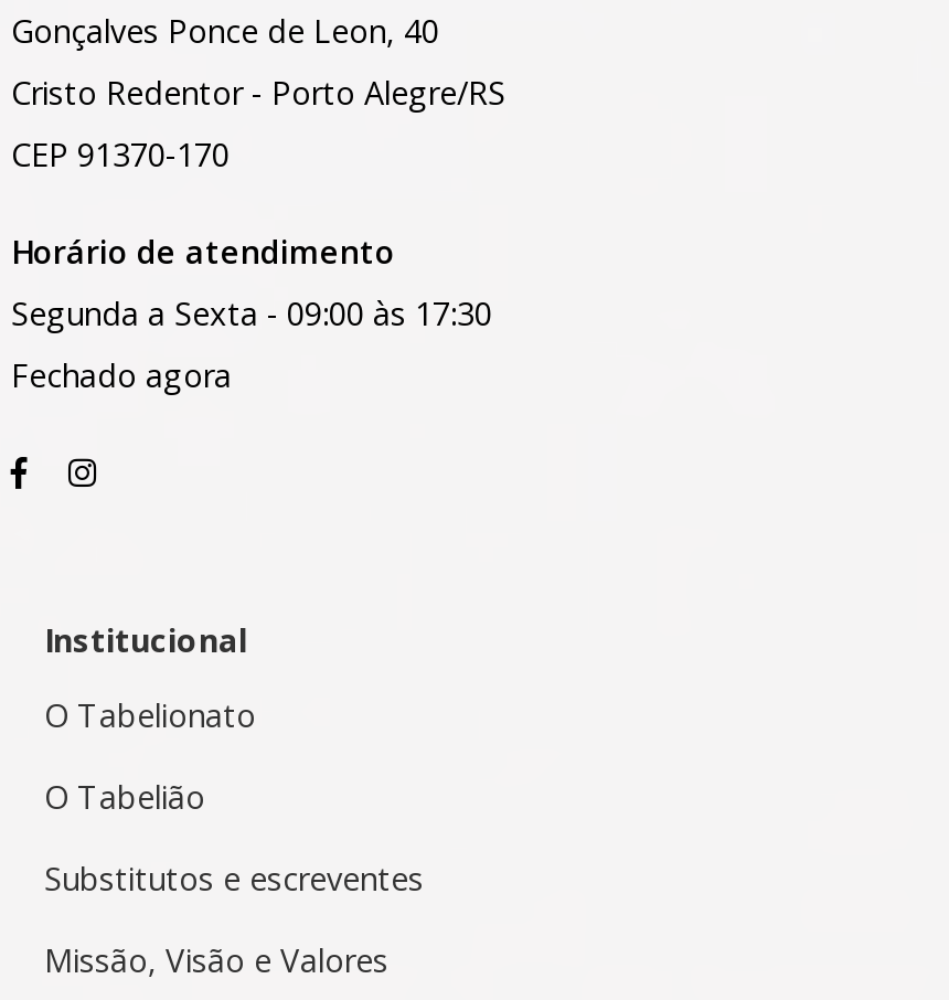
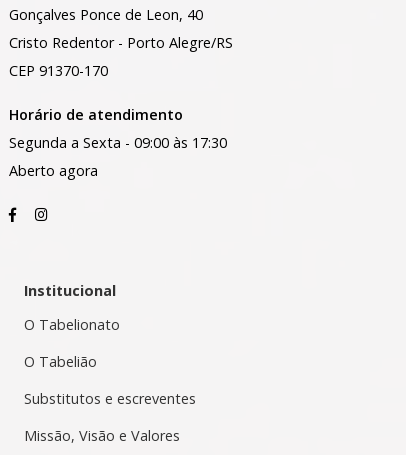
[11,354,232,396] Fechado agora -> [9,161,98,180] Aberto agora

